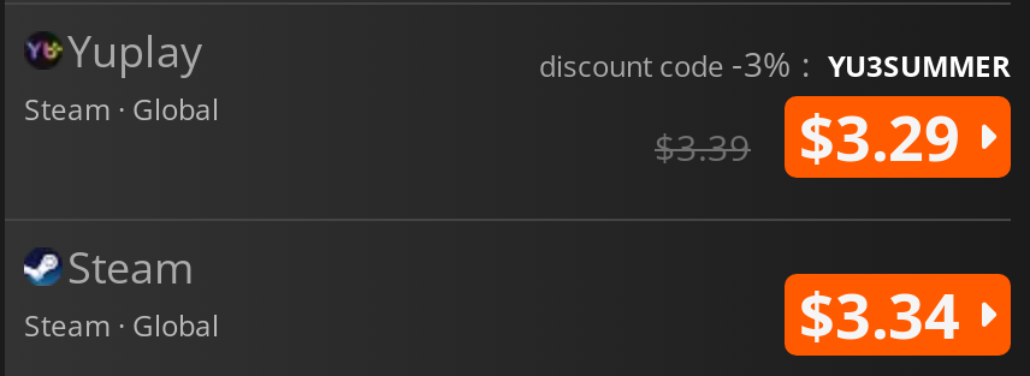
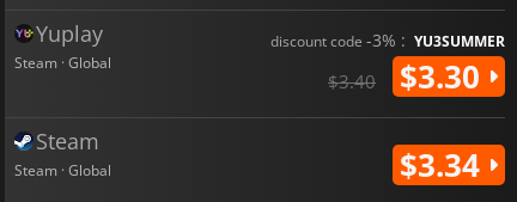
[799,93,977,179] $3.29 -> [400,55,488,98] $3.30
[655,122,751,170] $3.39 -> [328,69,376,93] $3.40

